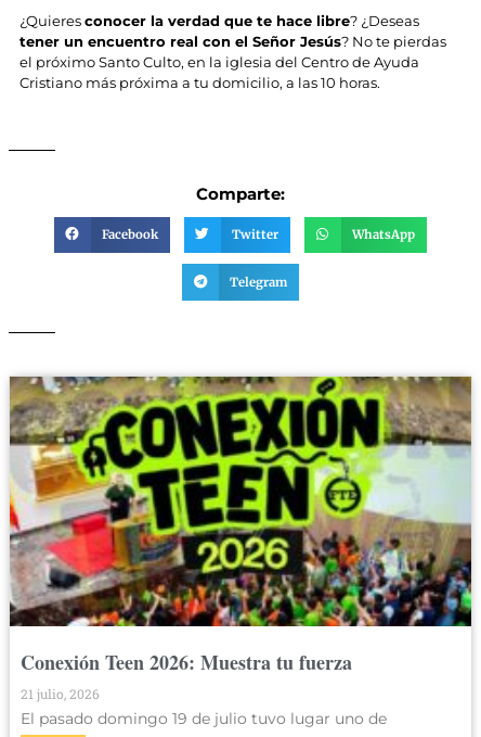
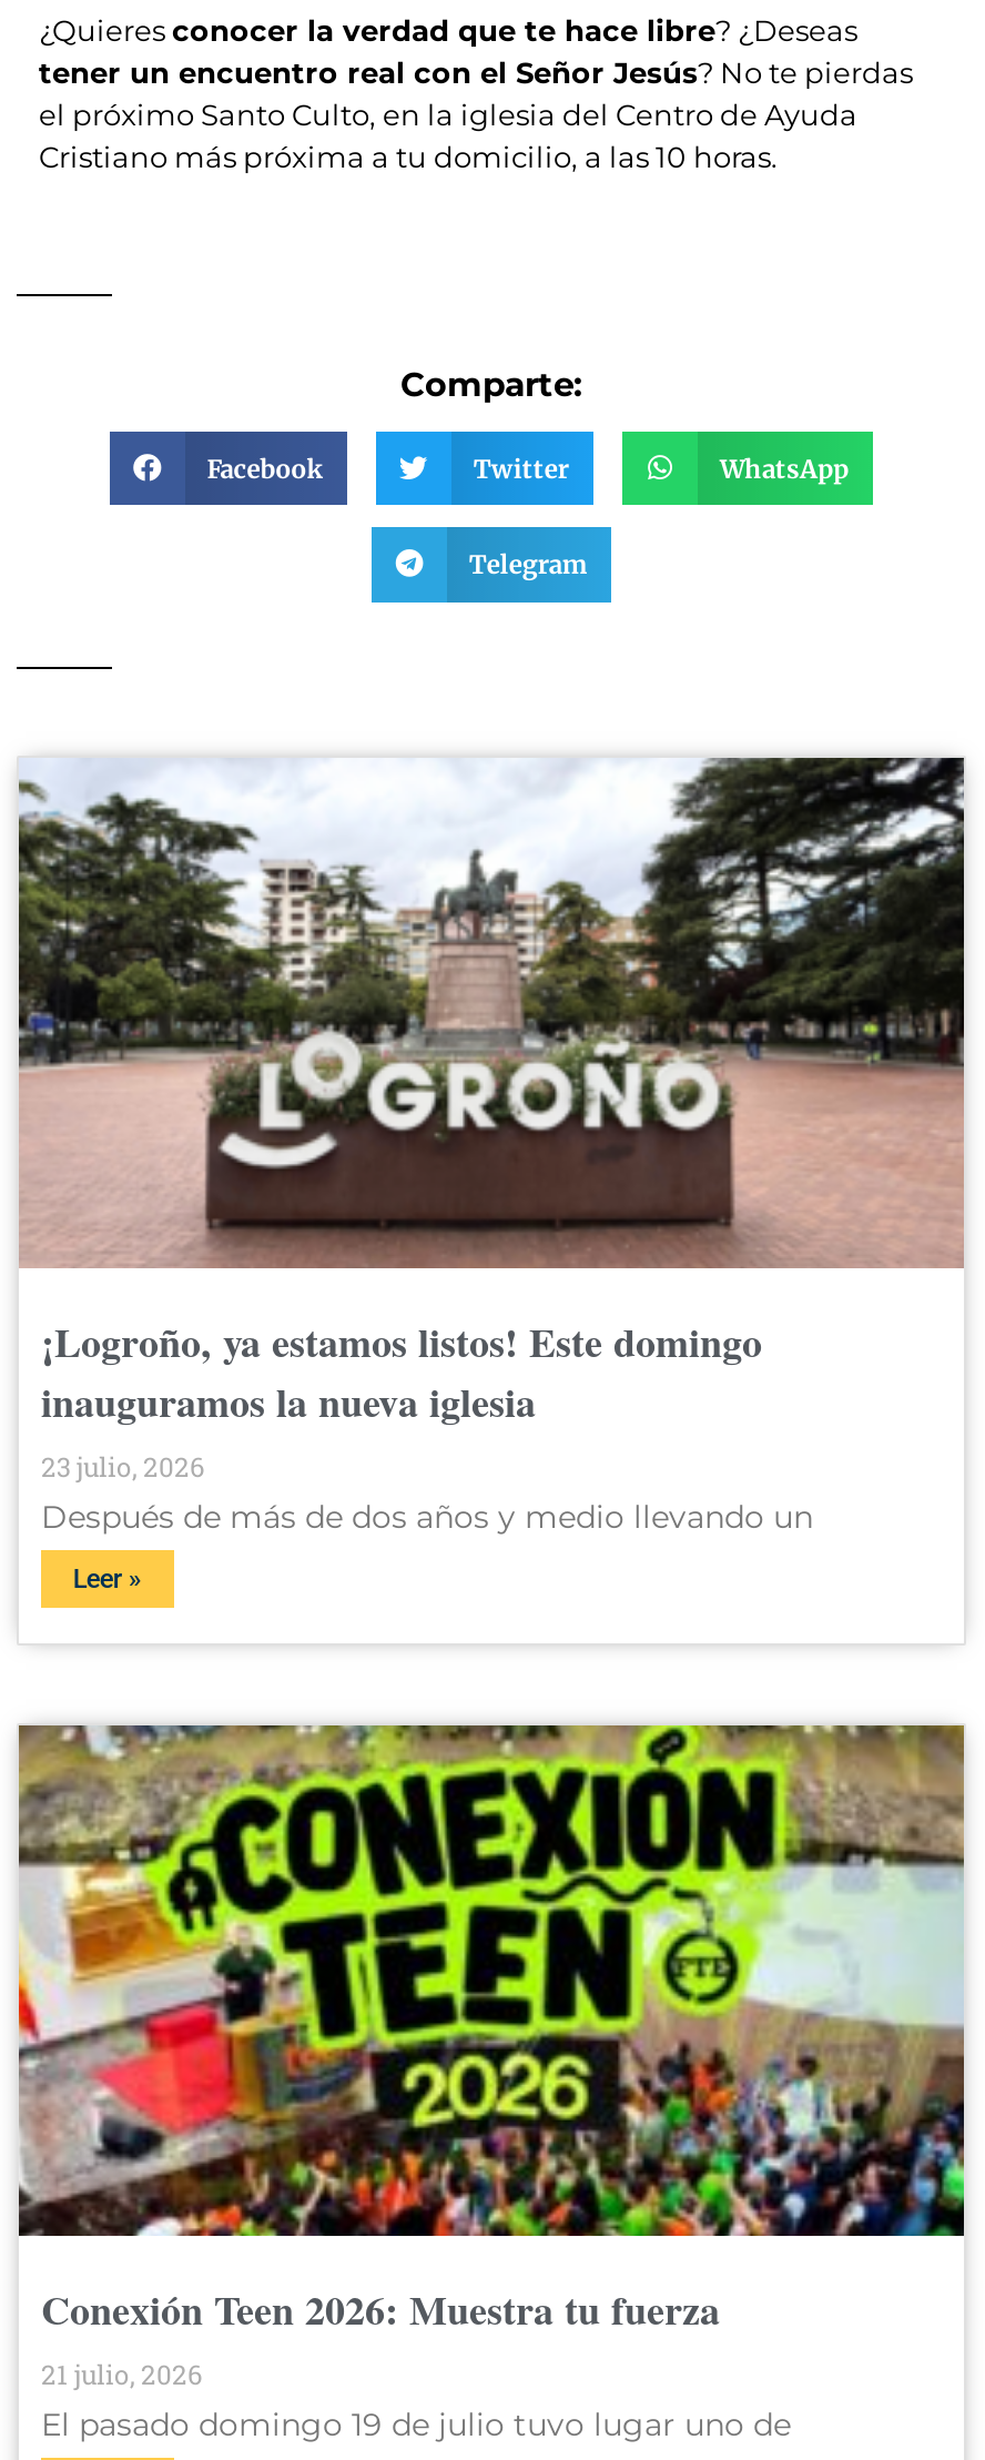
none -> [17,756,966,1595] [image] | ¡Logroño, ya estamos listos! Este domingo | inauguramos la nueva iglesia | 23 julio, 2026 | Después de más de dos años y medio llevando un | Leer »

